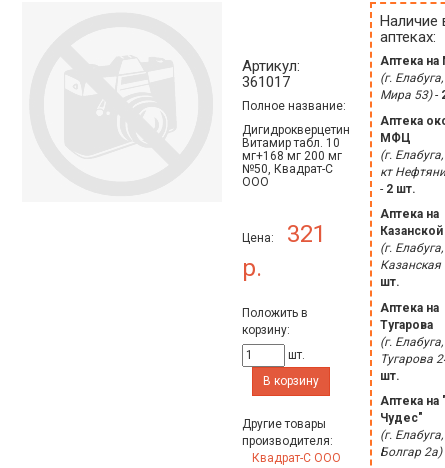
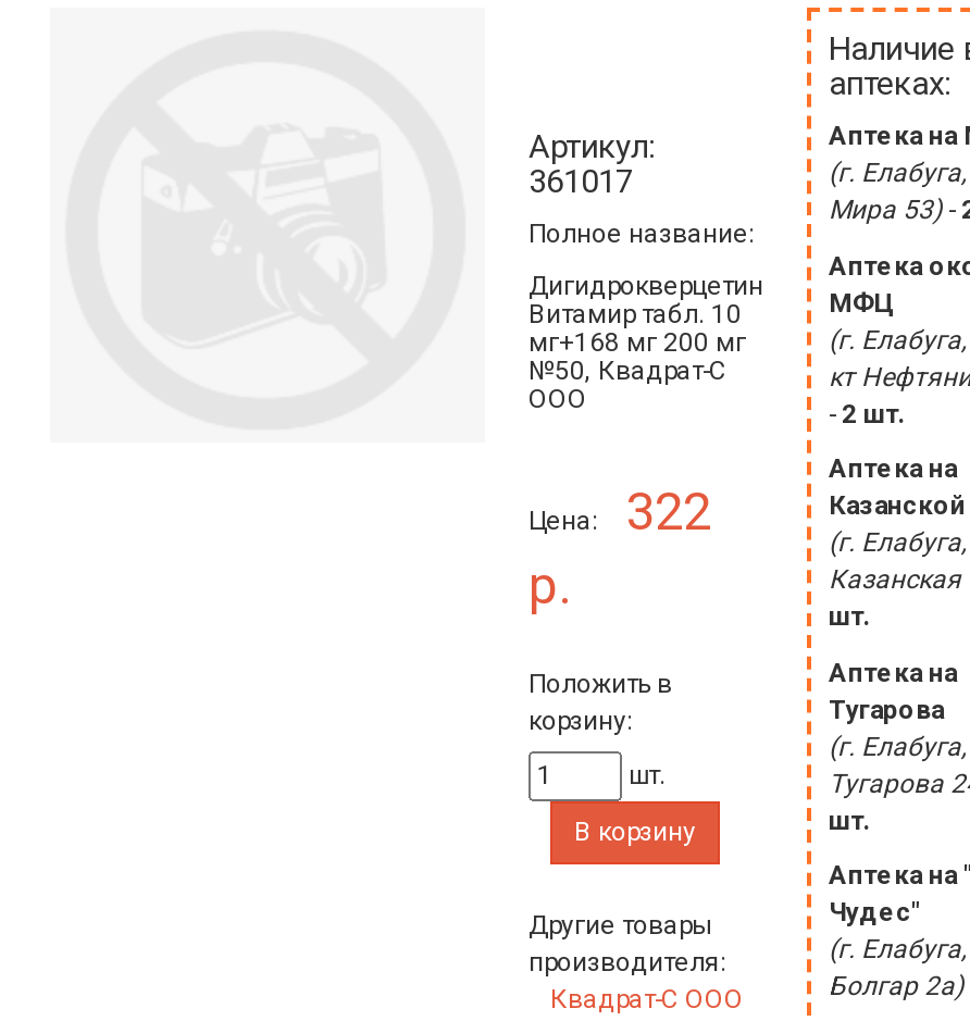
[242,220,326,248] Цена: 321 -> [528,482,711,543] Цена: 322

